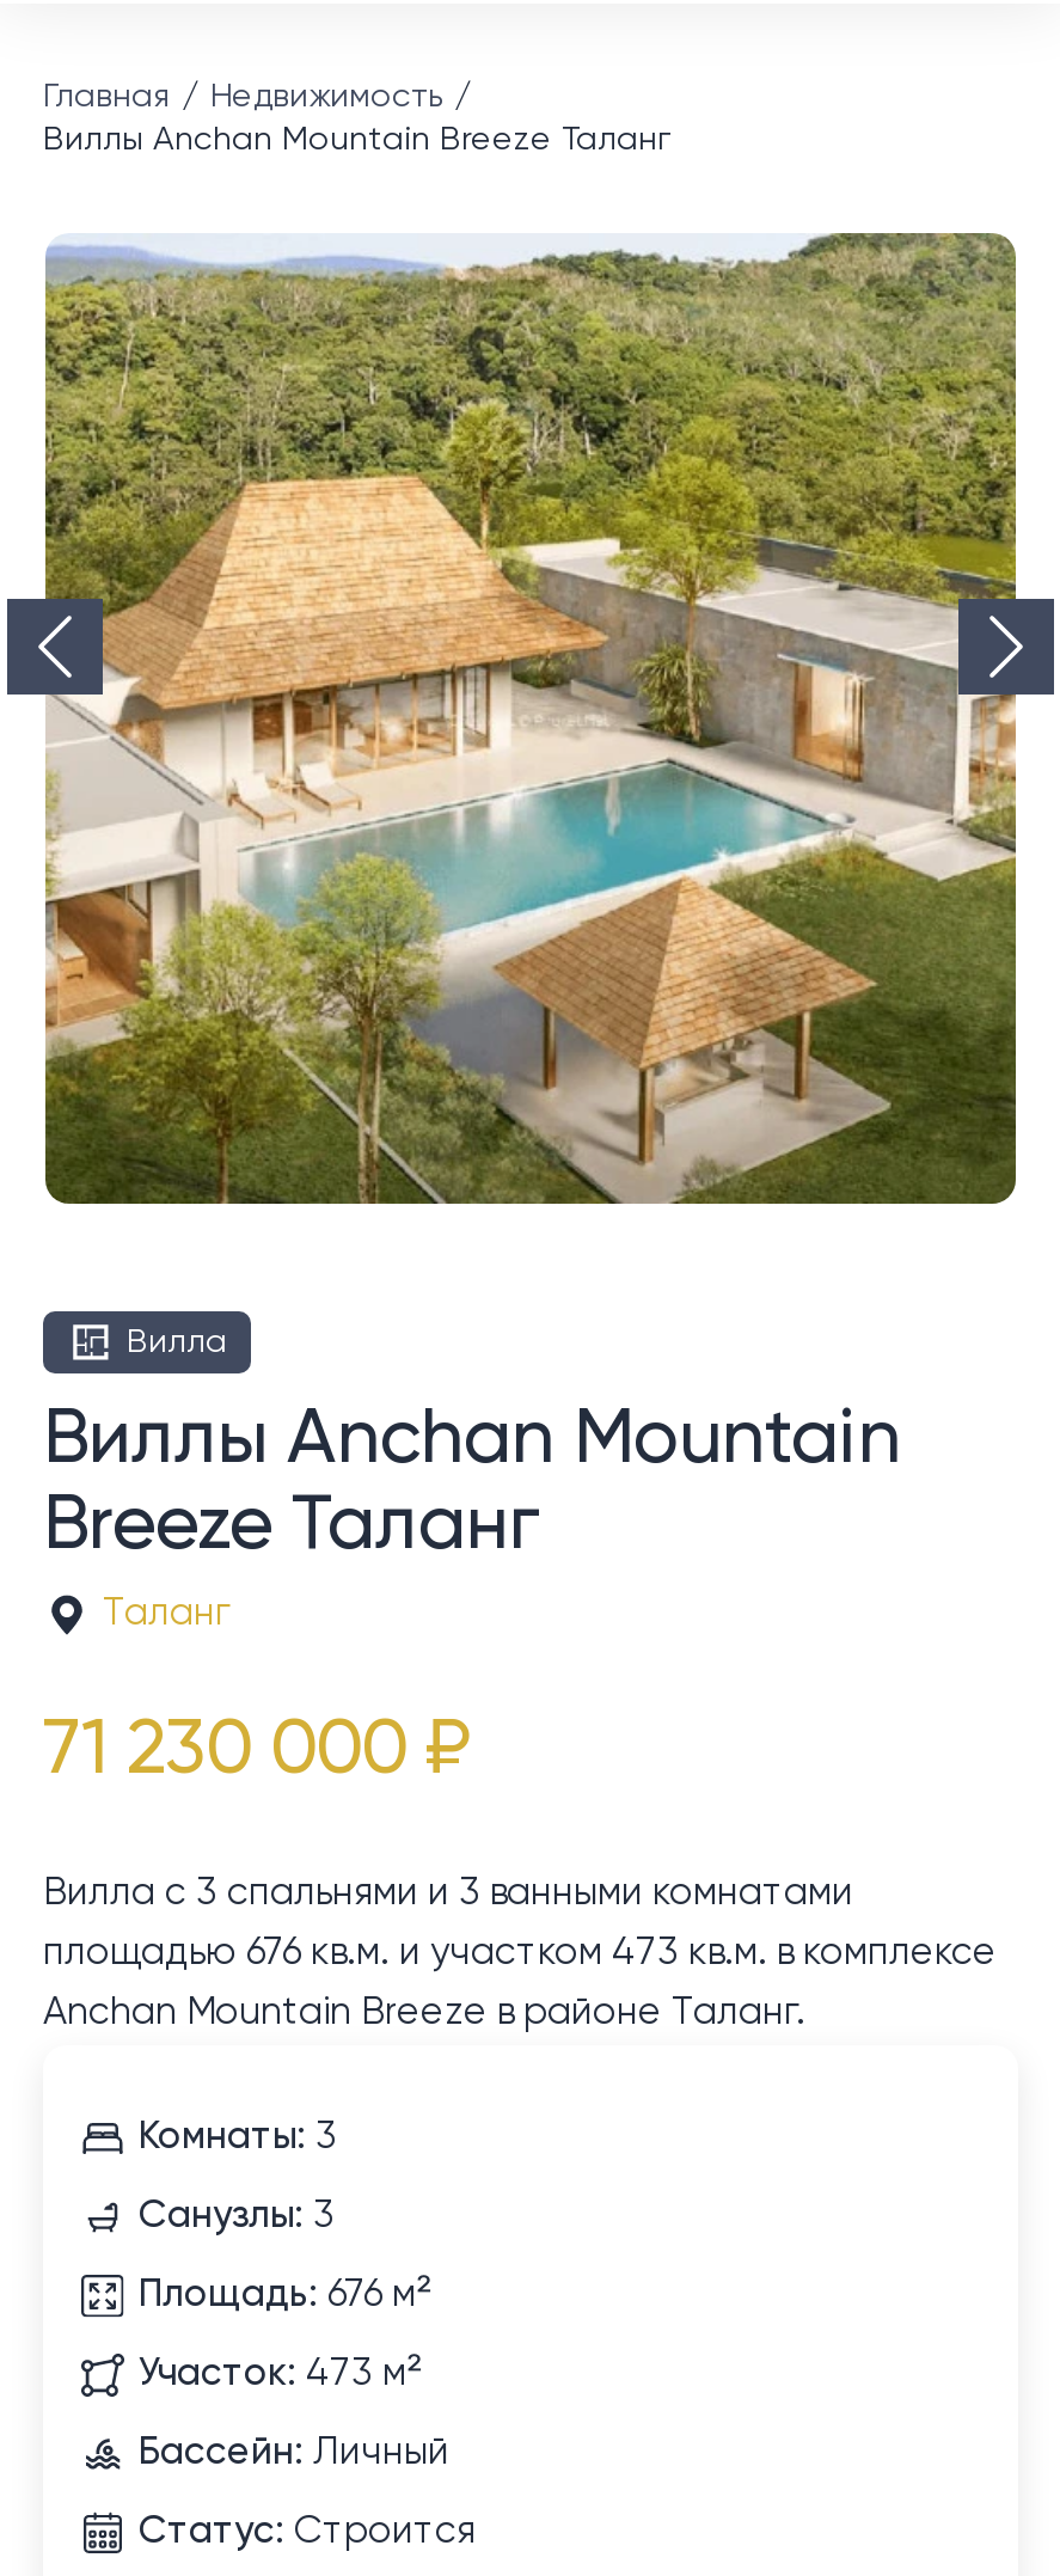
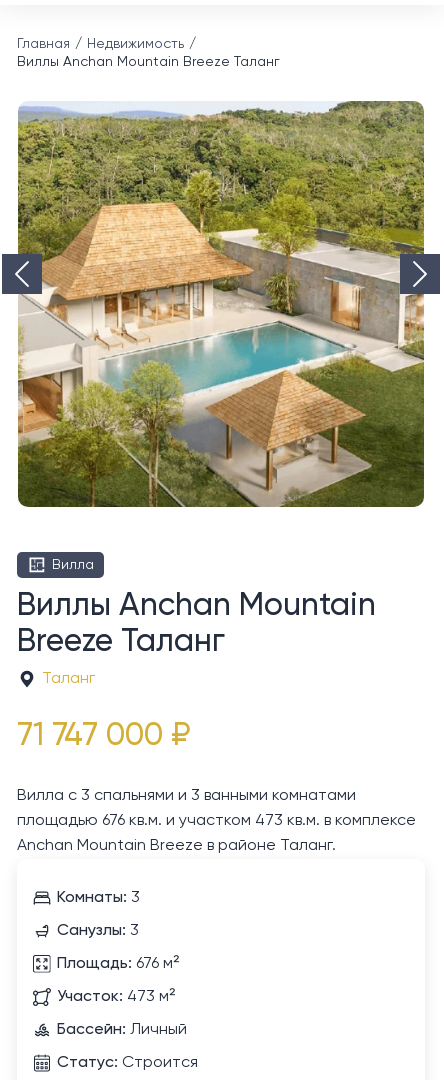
[43,1713,471,1789] 71 230 000 ₽ -> [17,720,190,752] 71 747 000 ₽

